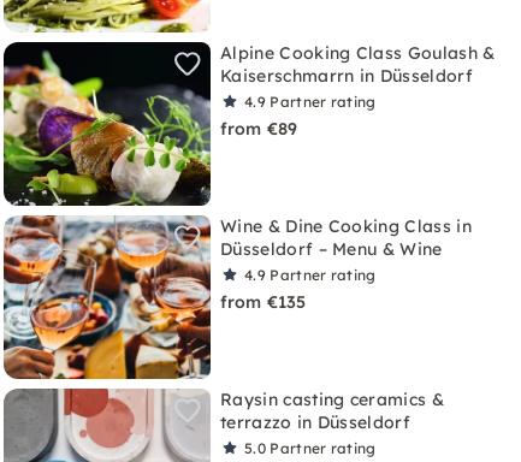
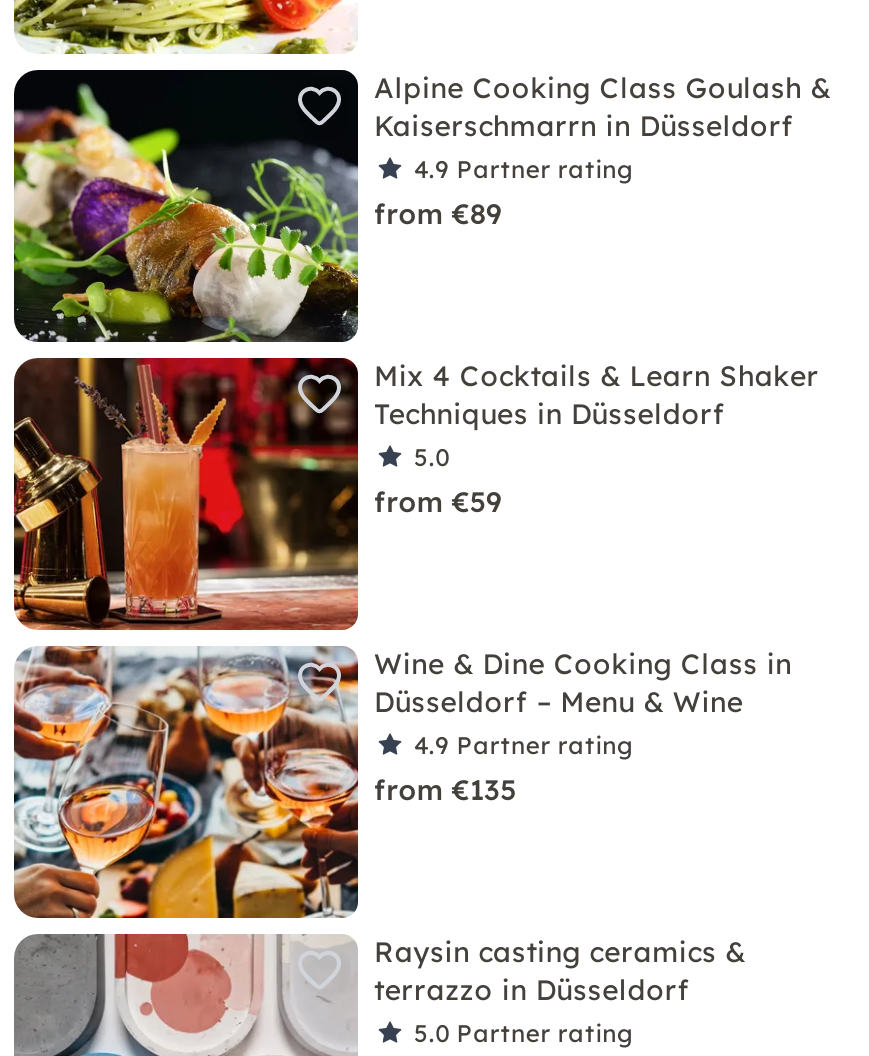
none -> [12,356,819,632] [image] | Mix 4 Cocktails & Learn Shaker | Techniques in Düsseldorf | 5.0 | from €59

